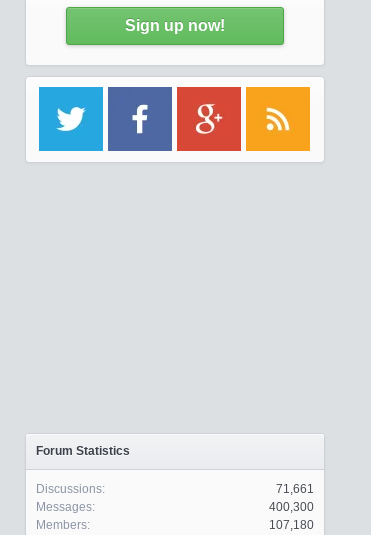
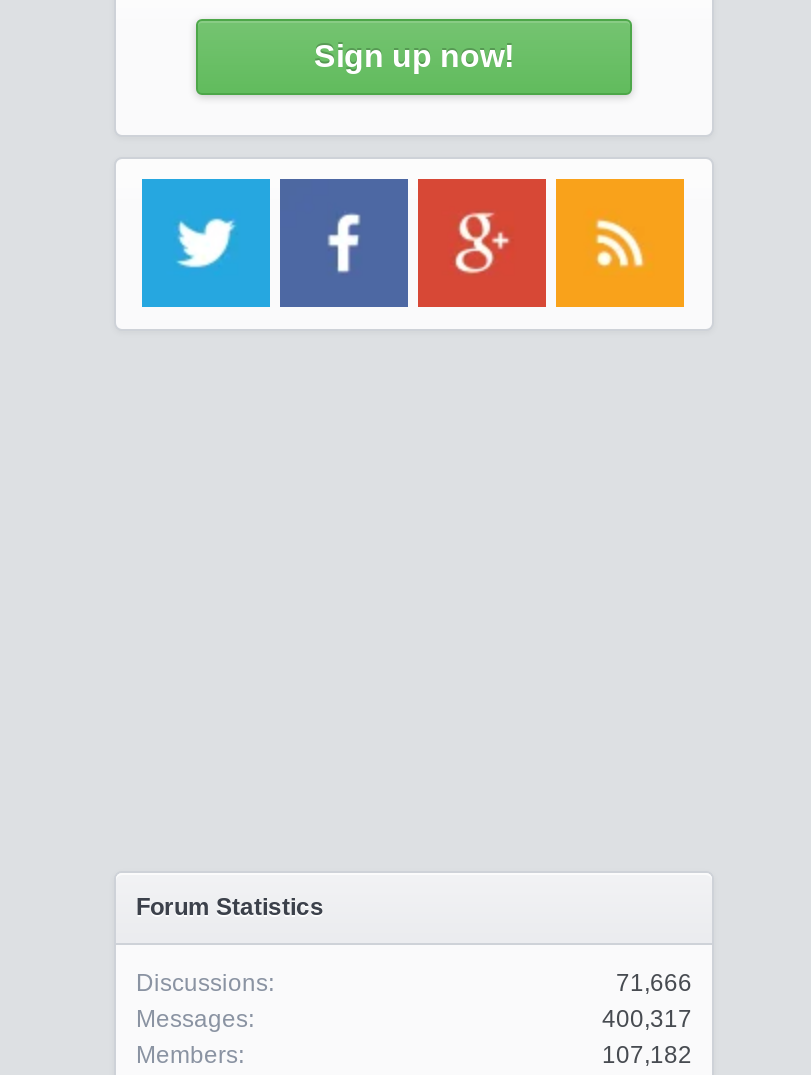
[276,482,314,496] 71,661 -> [616,969,692,997] 71,666
[269,500,314,514] 400,300 -> [602,1005,692,1033] 400,317
[269,518,314,532] 107,180 -> [602,1041,692,1069] 107,182

